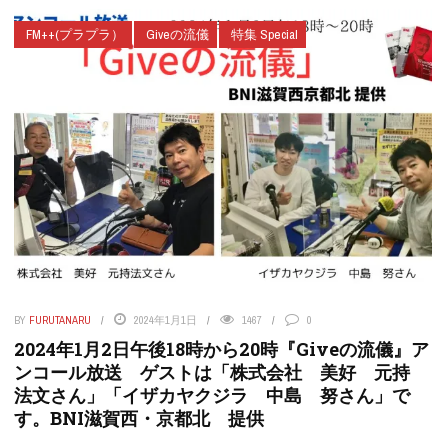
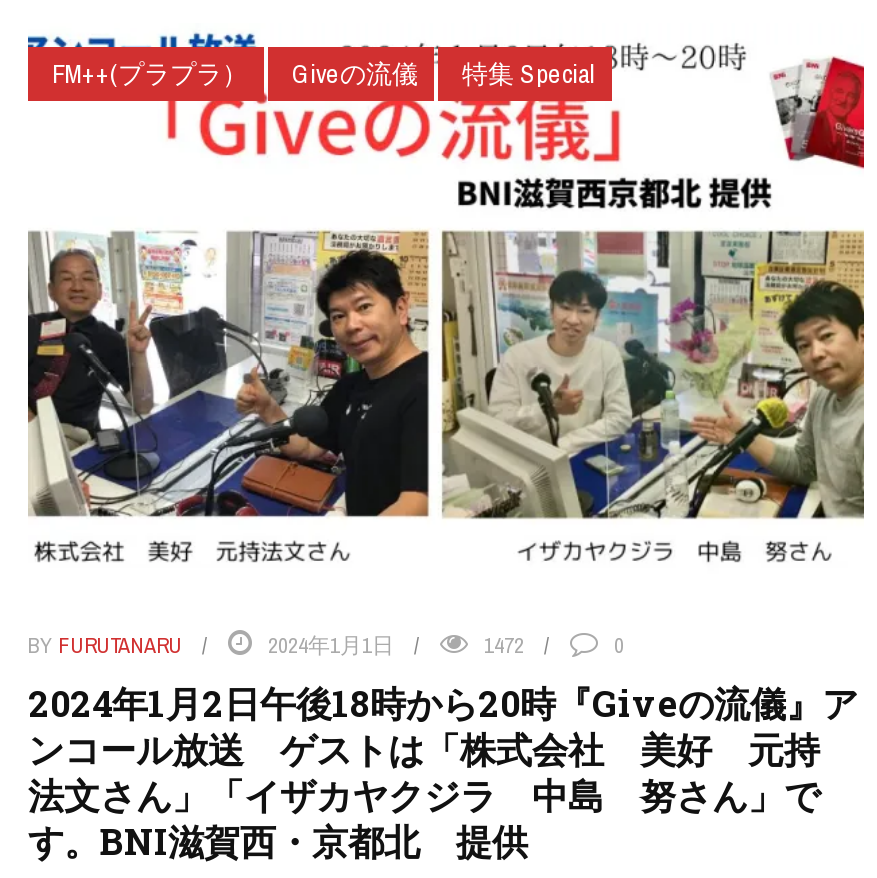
[242,313,262,327] 1467 -> [484,631,524,659] 1472

